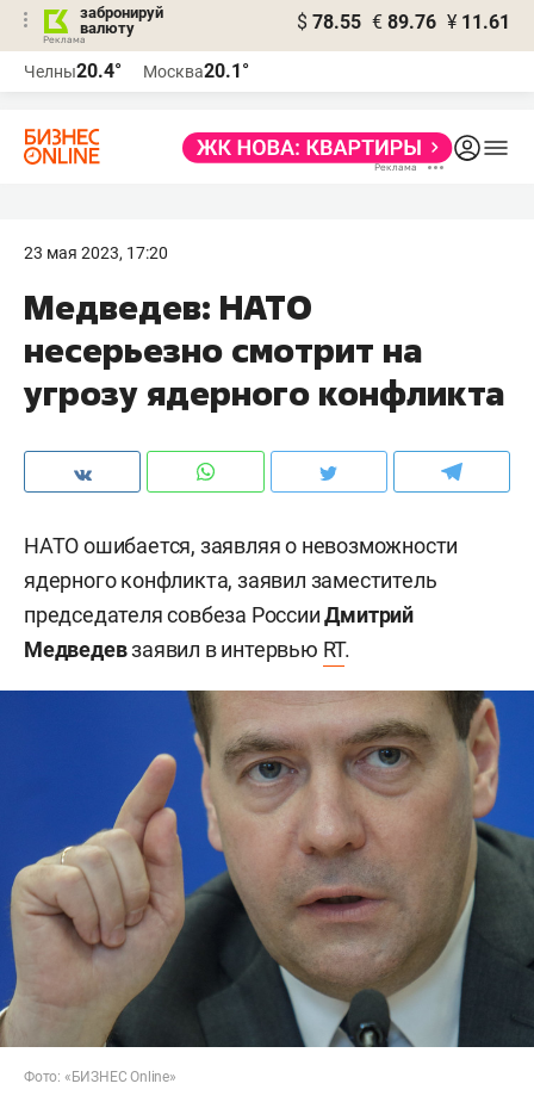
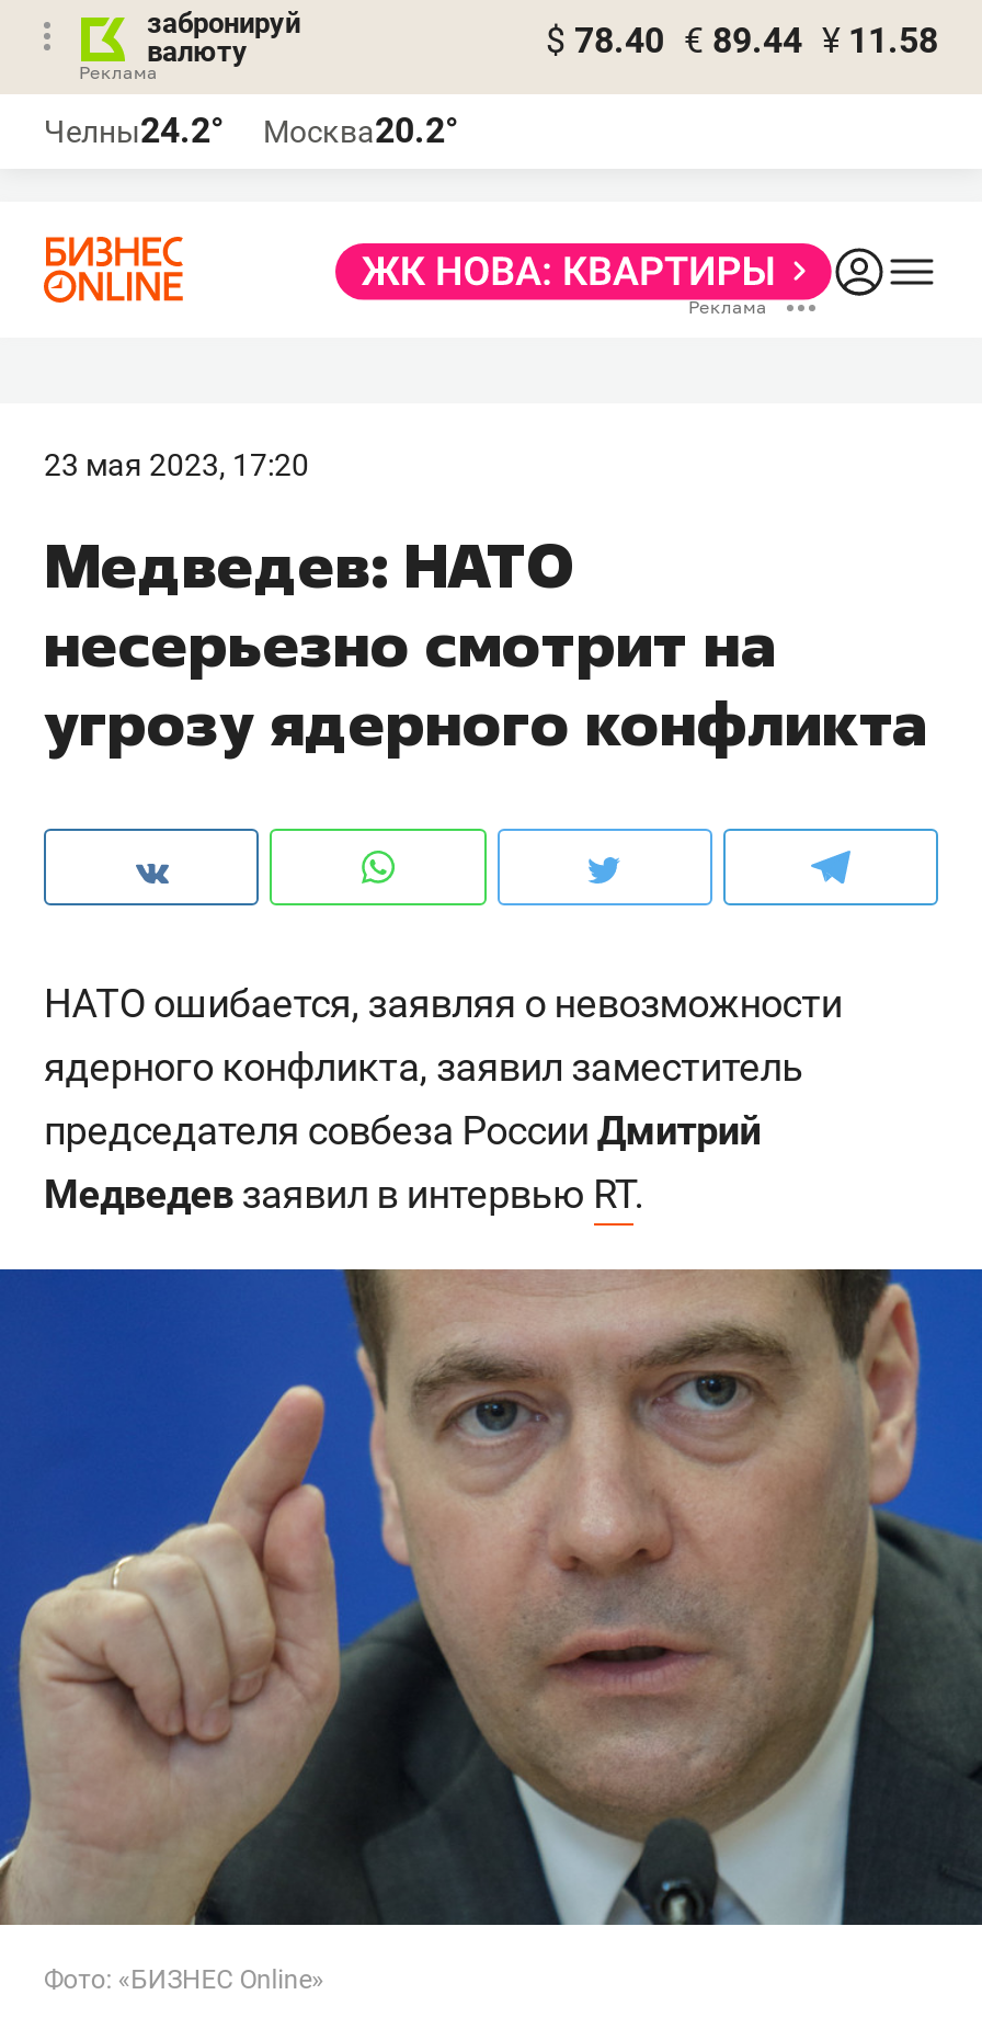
[297,11,510,33] $ 78.55 € 89.76 ¥ 11.61 -> [546,20,938,61] $ 78.40 € 89.44 ¥ 11.58
[24,60,122,82] Челны20.4° -> [44,110,224,151] Челны24.2°
[143,60,249,82] Москва20.1° -> [263,110,458,151] Москва20.2°

